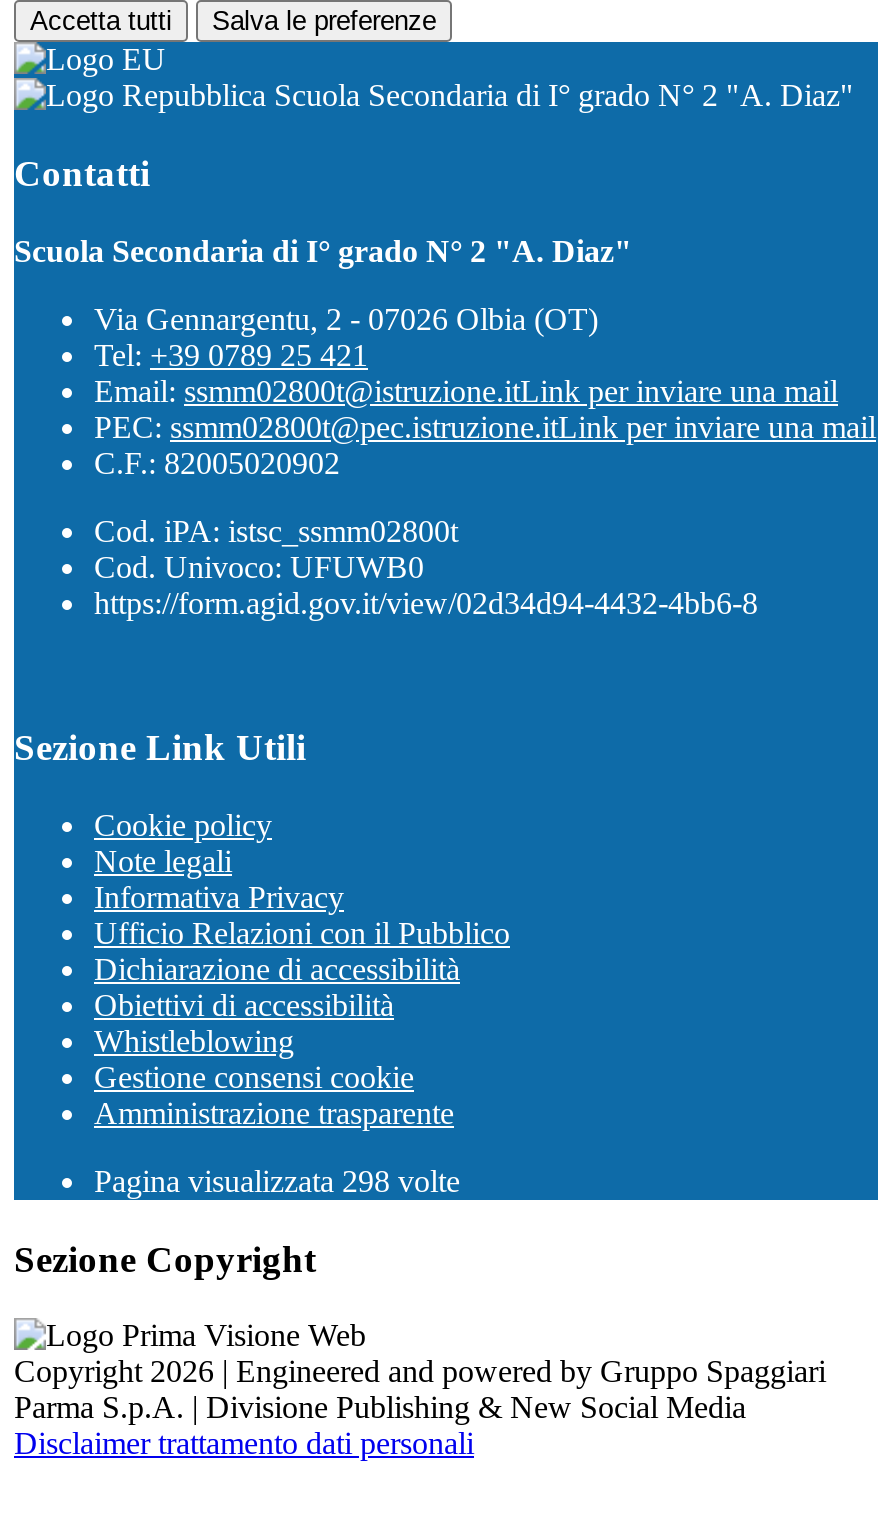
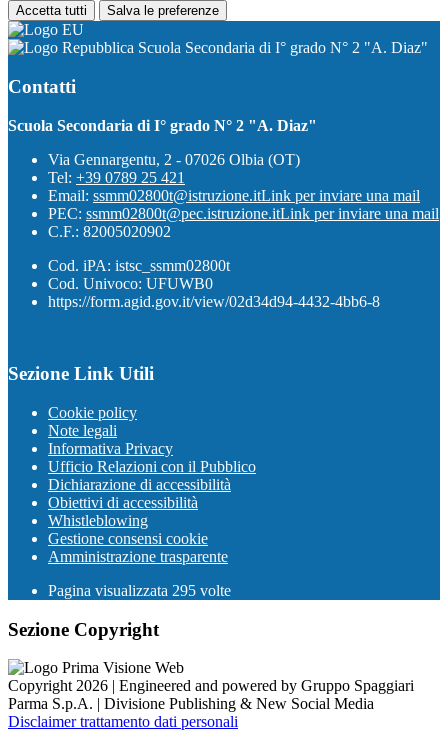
[94,1164,460,1198] Pagina visualizzata 298 volte -> [48,582,231,599] Pagina visualizzata 295 volte

